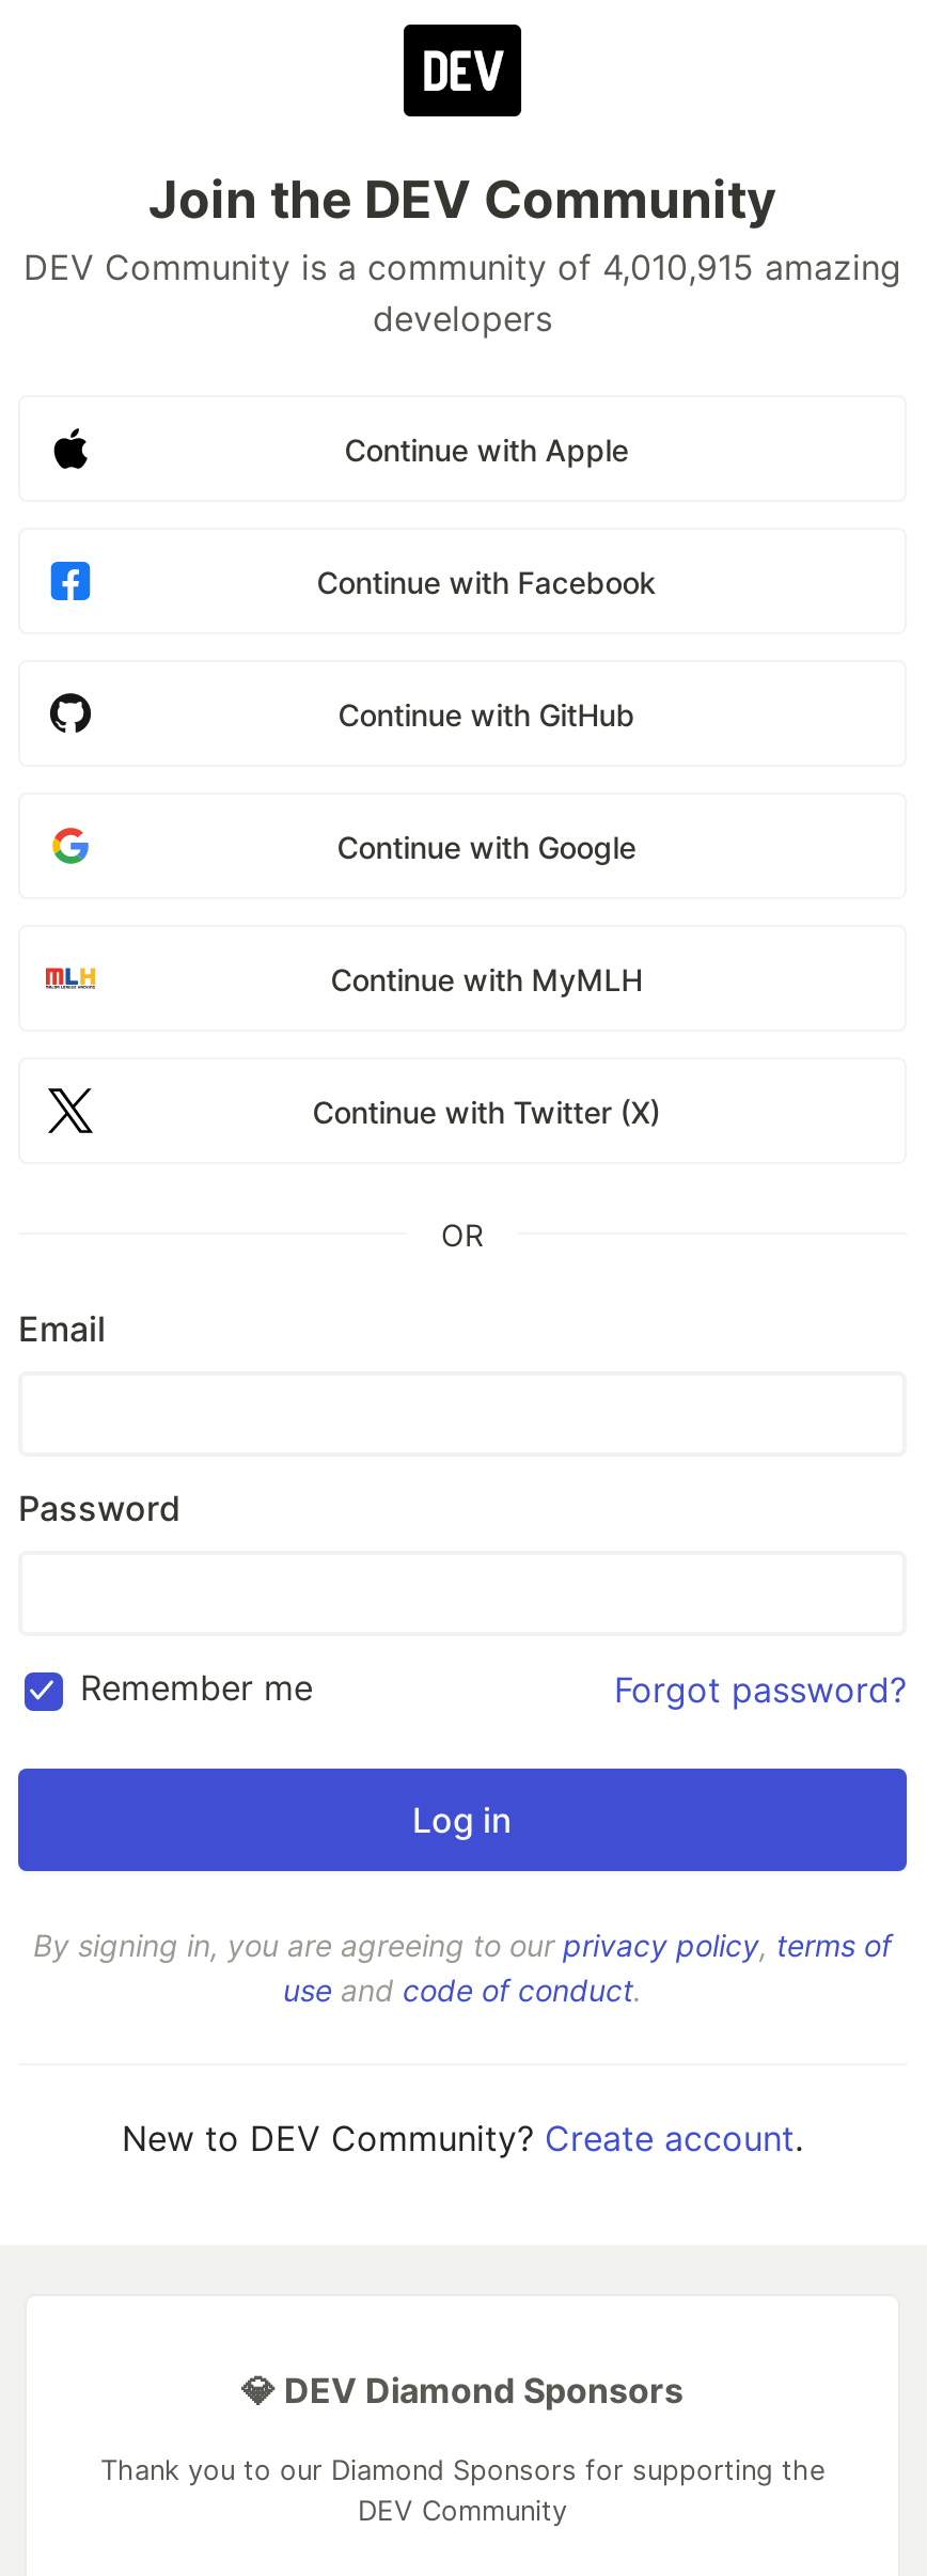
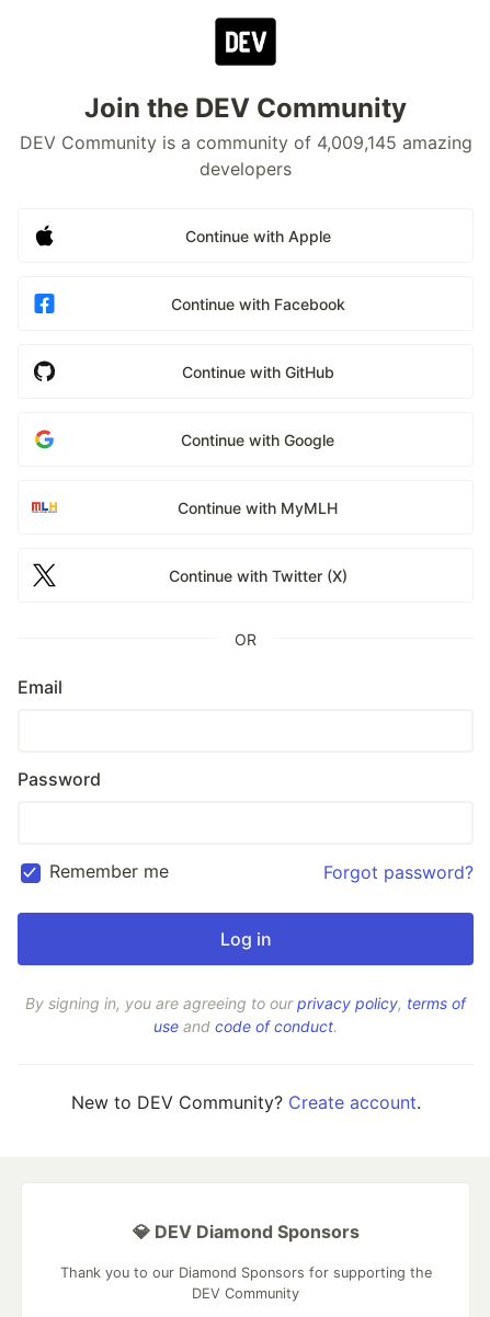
[23,246,901,288] DEV Community is a community of 4,010,915 amazing -> [19,131,472,153] DEV Community is a community of 4,009,145 amazing

